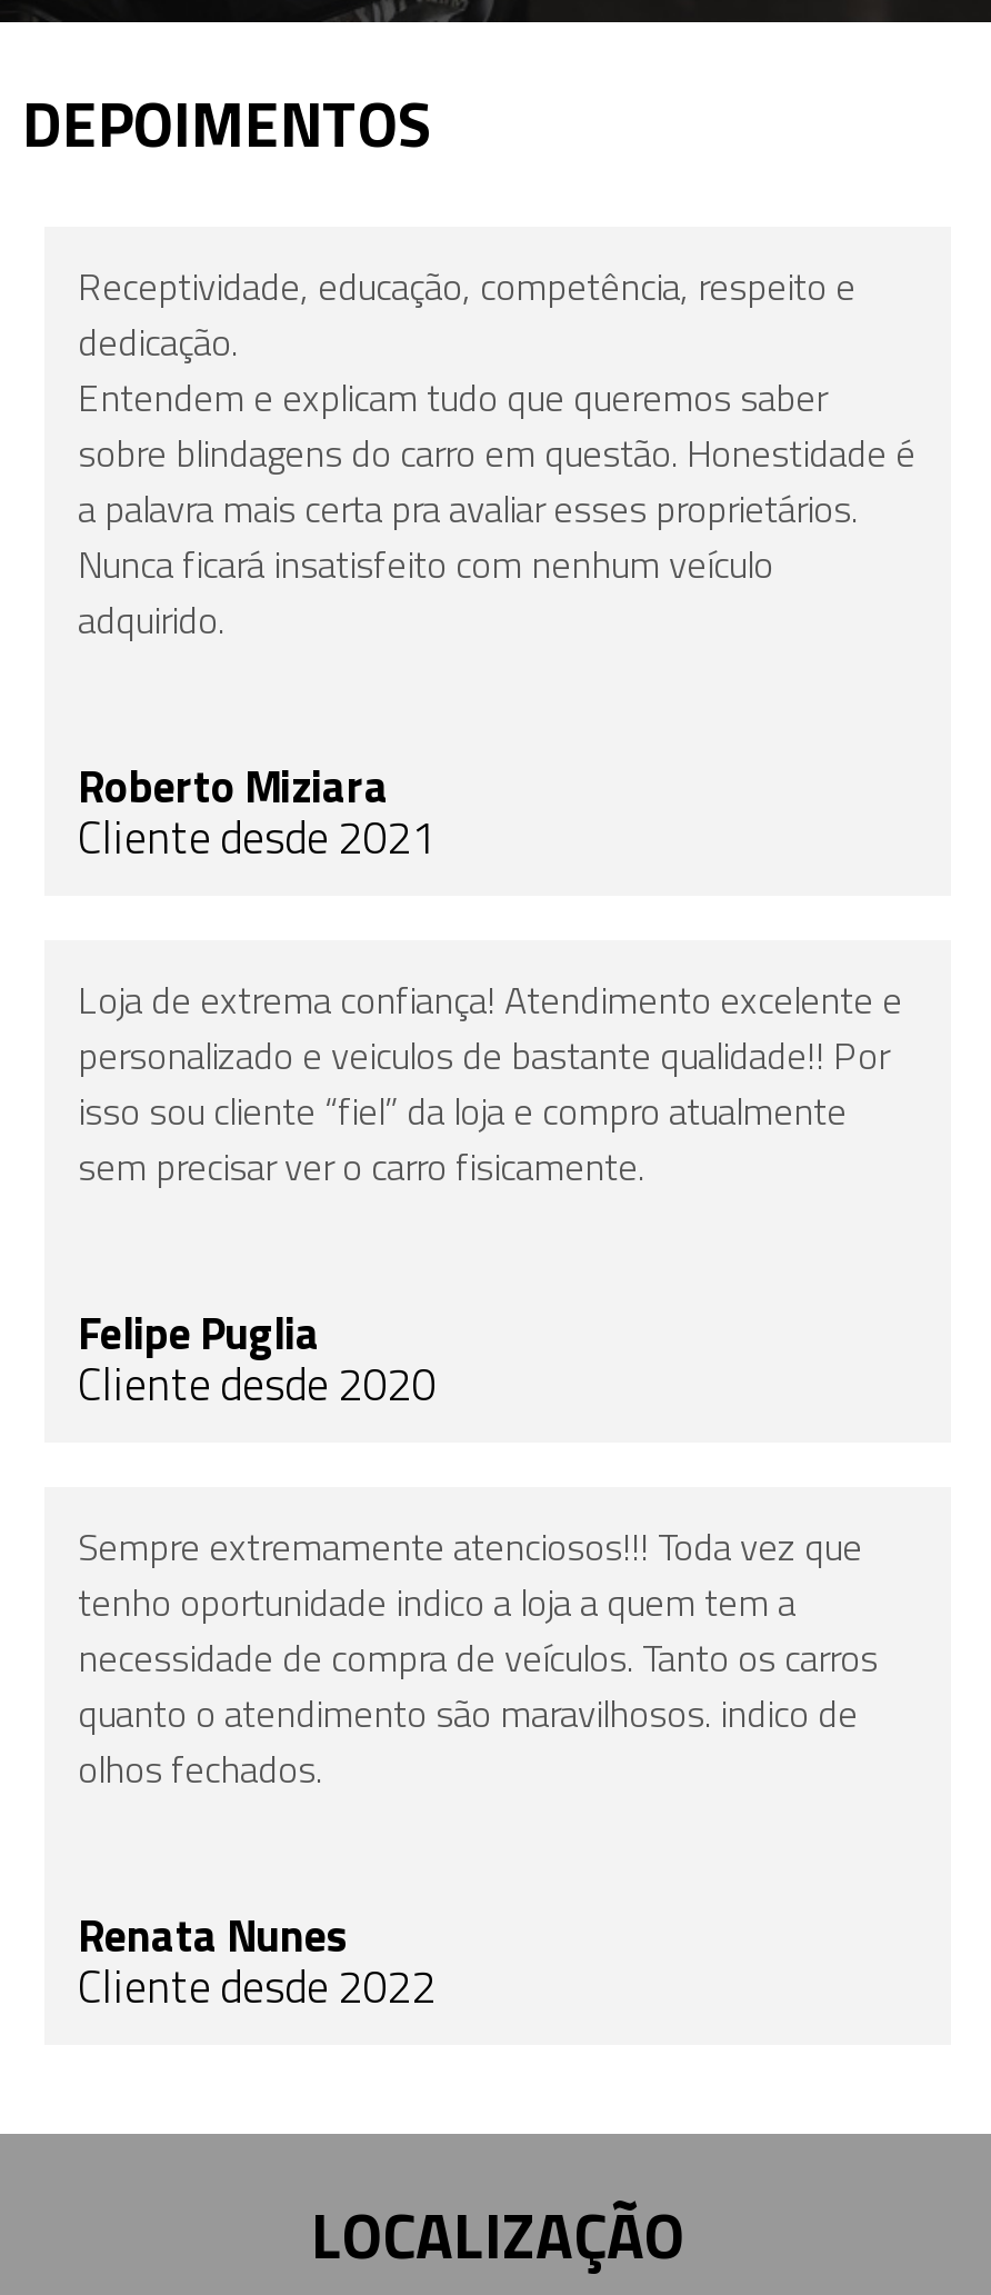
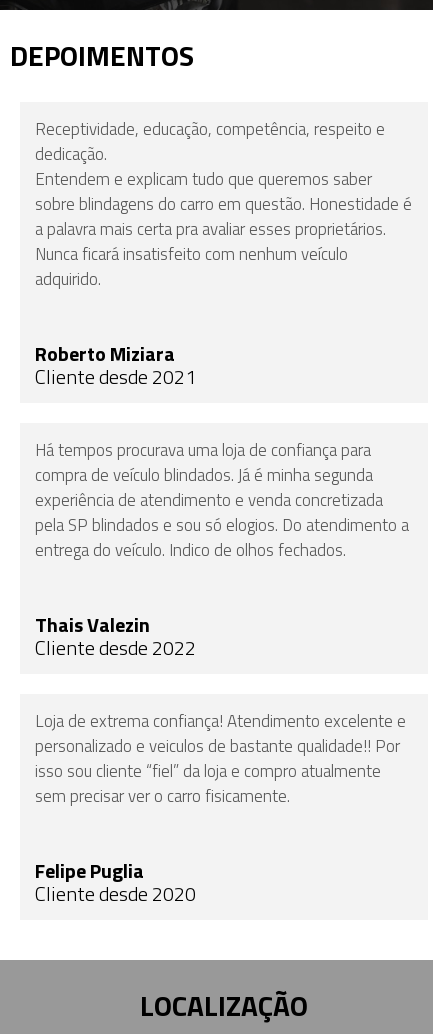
none -> [35,437,409,640] Há tempos procurava uma loja de confiança para | compra de veículo blindados. Já é minha segunda | experiência de atendimento e venda concretizada | pela SP blindados e sou só elogios. Do atendimento a | entrega do veículo. Indico de olhos fechados. | Thais Valezin
moved [78,971,902,1418] -> [35,708,406,909]: Loja de extrema confiança! Atendimento excelente e | personalizado e veiculos de bastante qualidade!! Por | isso sou cliente “fiel” da loja e compro atualmente | sem precisar ver o carro fisicamente. | Felipe Puglia | Cliente desde 2020
[78,1518,878,1969] Sempre extremamente atenciosos!!! Toda vez que | tenho oportunidade indico a loja a quem tem a | necessidade de compra de veículos. Tanto os carros | quanto o atendimento são maravilhosos. indico de | olhos fechados. | Renata Nunes -> none
moved [78,1952,436,2020] -> [35,632,196,663]: Cliente desde 2022

